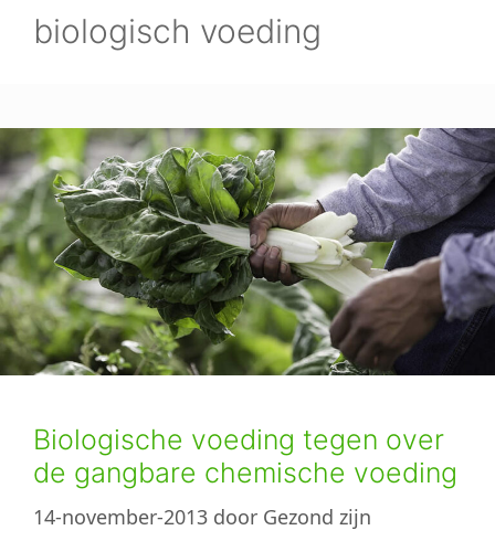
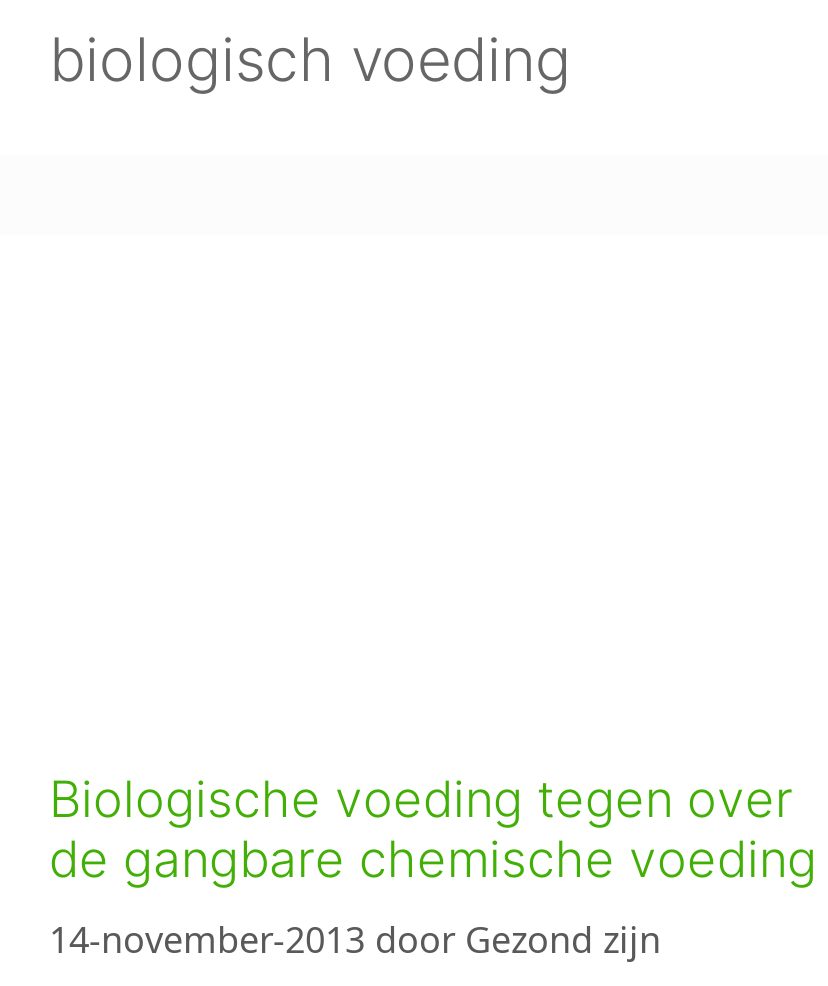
[3,127,492,376] [image] -> none

